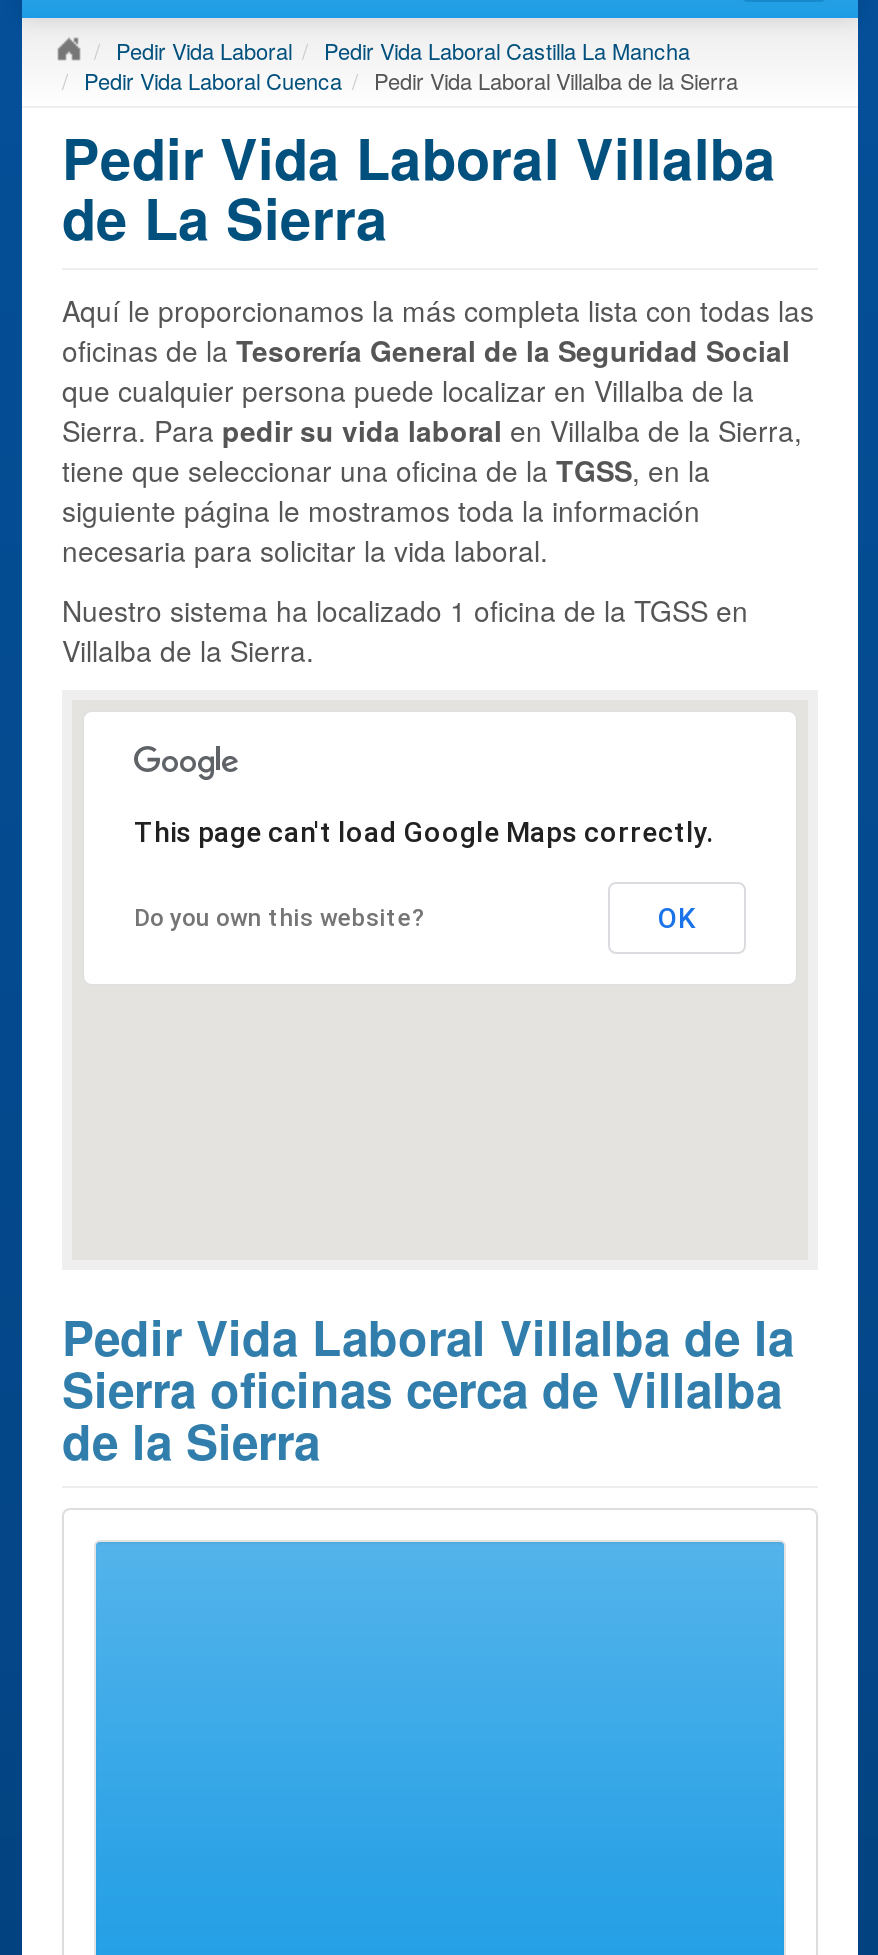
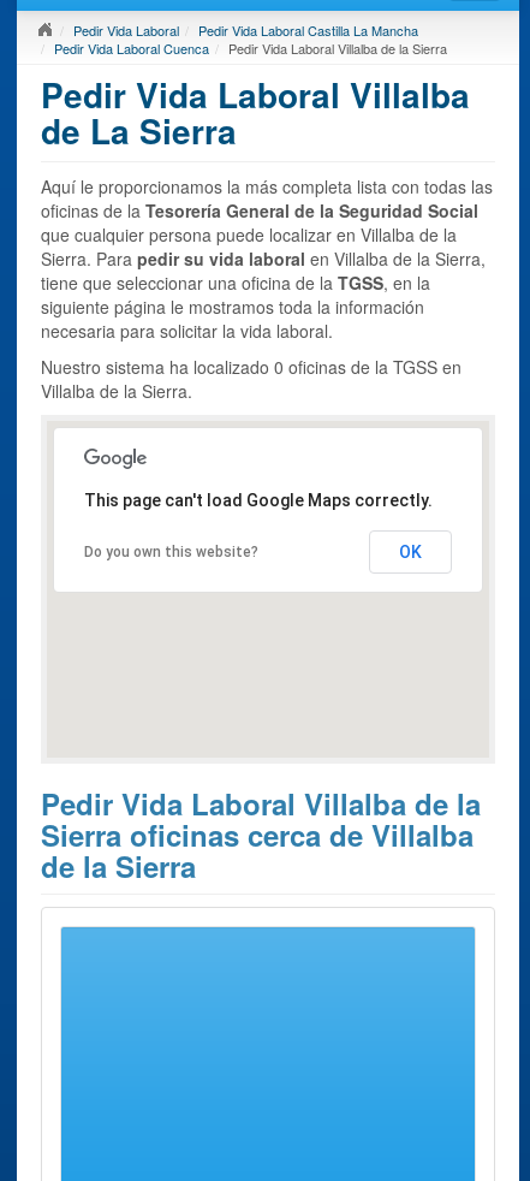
[62,589,748,629] Nuestro sistema ha localizado 1 oficina de la TGSS en -> [41,354,461,378] Nuestro sistema ha localizado 0 oficinas de la TGSS en

